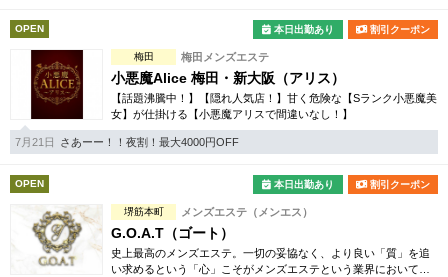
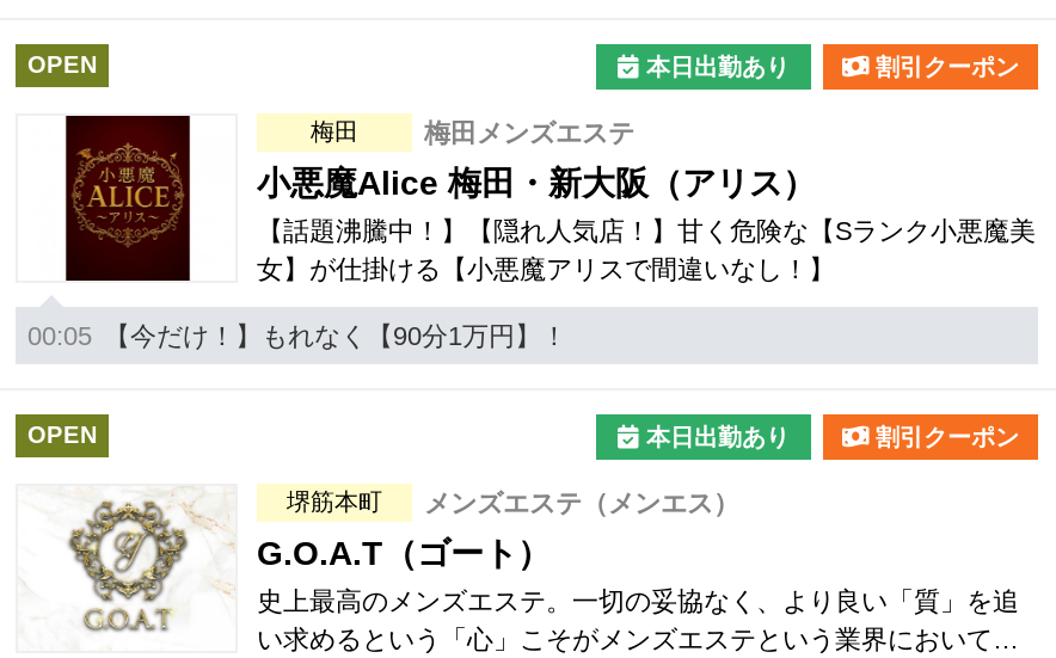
[15,136,239,148] 7月21日 さあーー！！夜割！最大4000円OFF -> [27,321,567,350] 00:05 【今だけ！】もれなく【90分1万円】！

